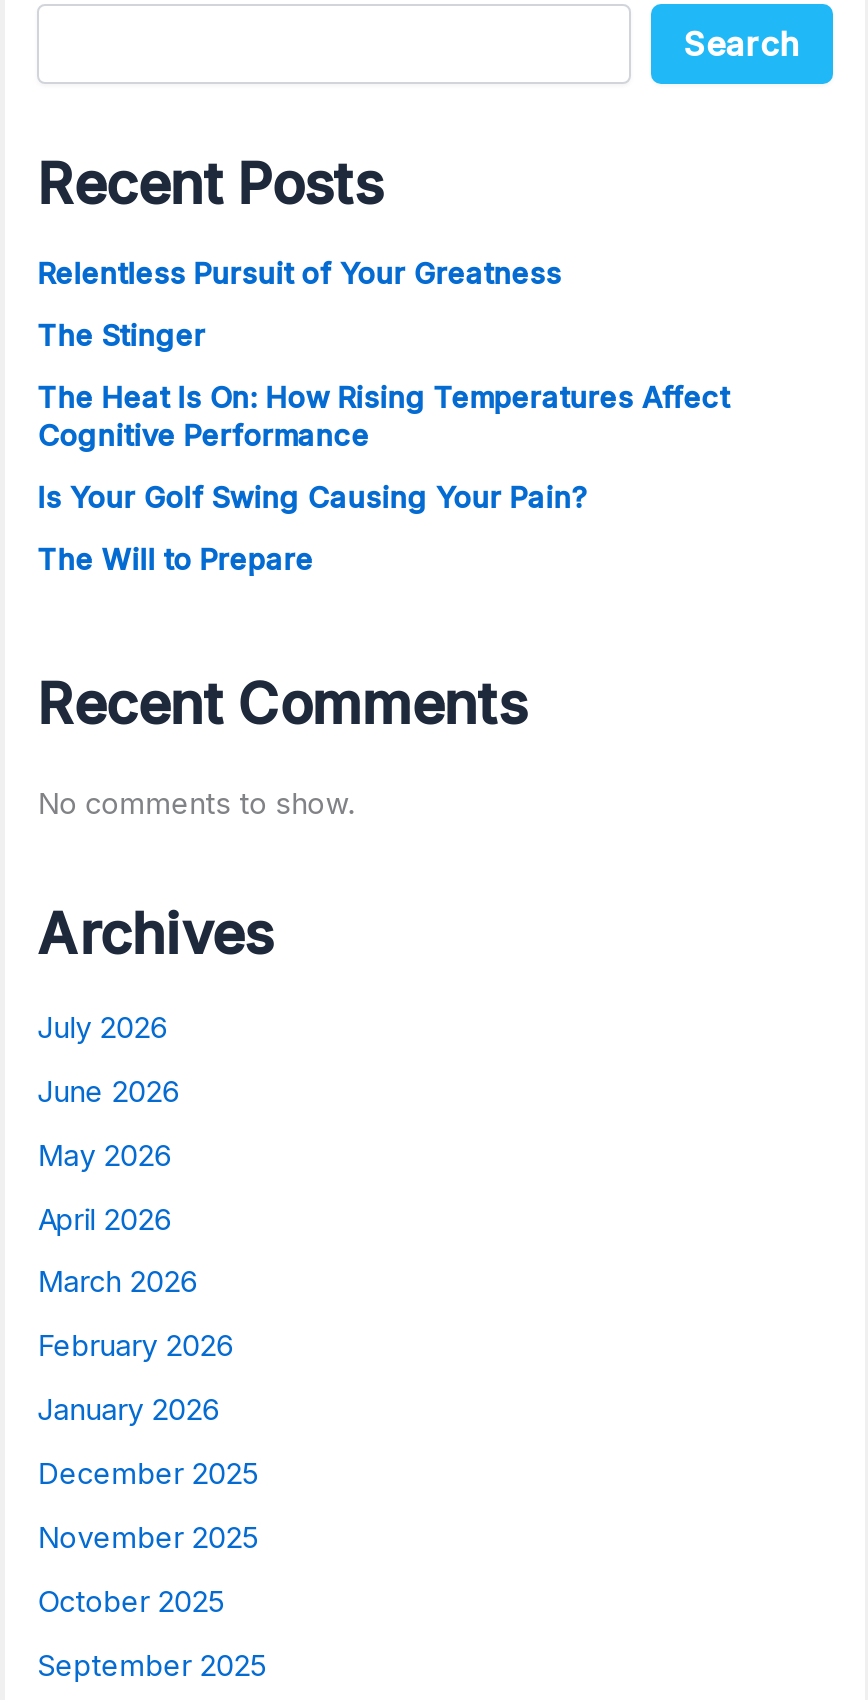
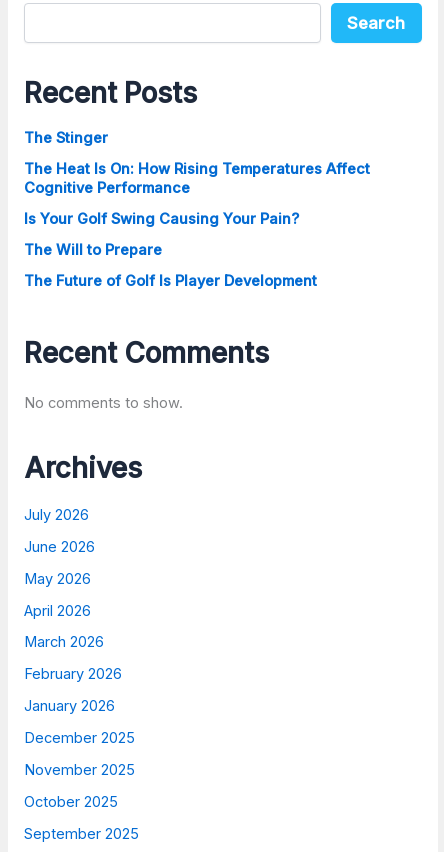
[38,256,562,292] Relentless Pursuit of Your Greatness -> none
moved [38,318,730,578] -> [24,129,370,259]: The Stinger | The Heat Is On: How Rising Temperatures Affect | Cognitive Performance | Is Your Golf Swing Causing Your Pain? | The Will to Prepare
none -> [24,272,317,290] The Future of Golf Is Player Development

